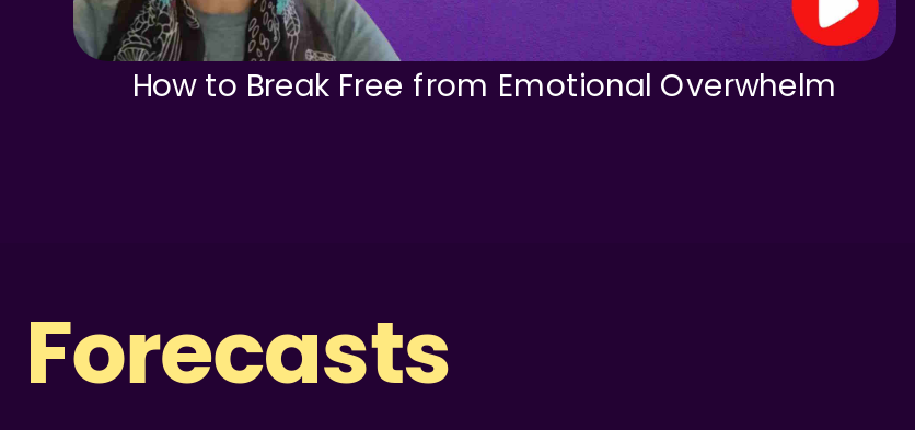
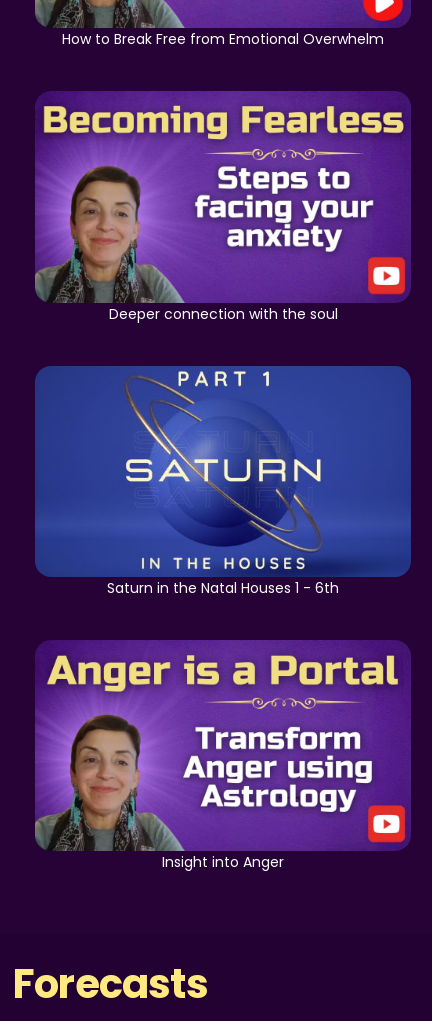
none -> [35,91,409,323] [image] | Deeper connection with the soul
none -> [35,365,410,598] [image] | Saturn in the Natal Houses 1 - 6th
none -> [35,639,409,872] [image] | Insight into Anger

